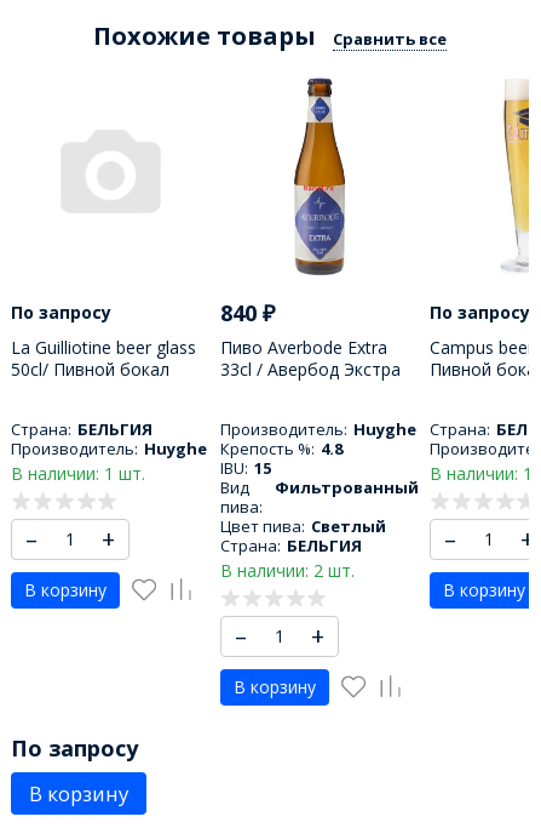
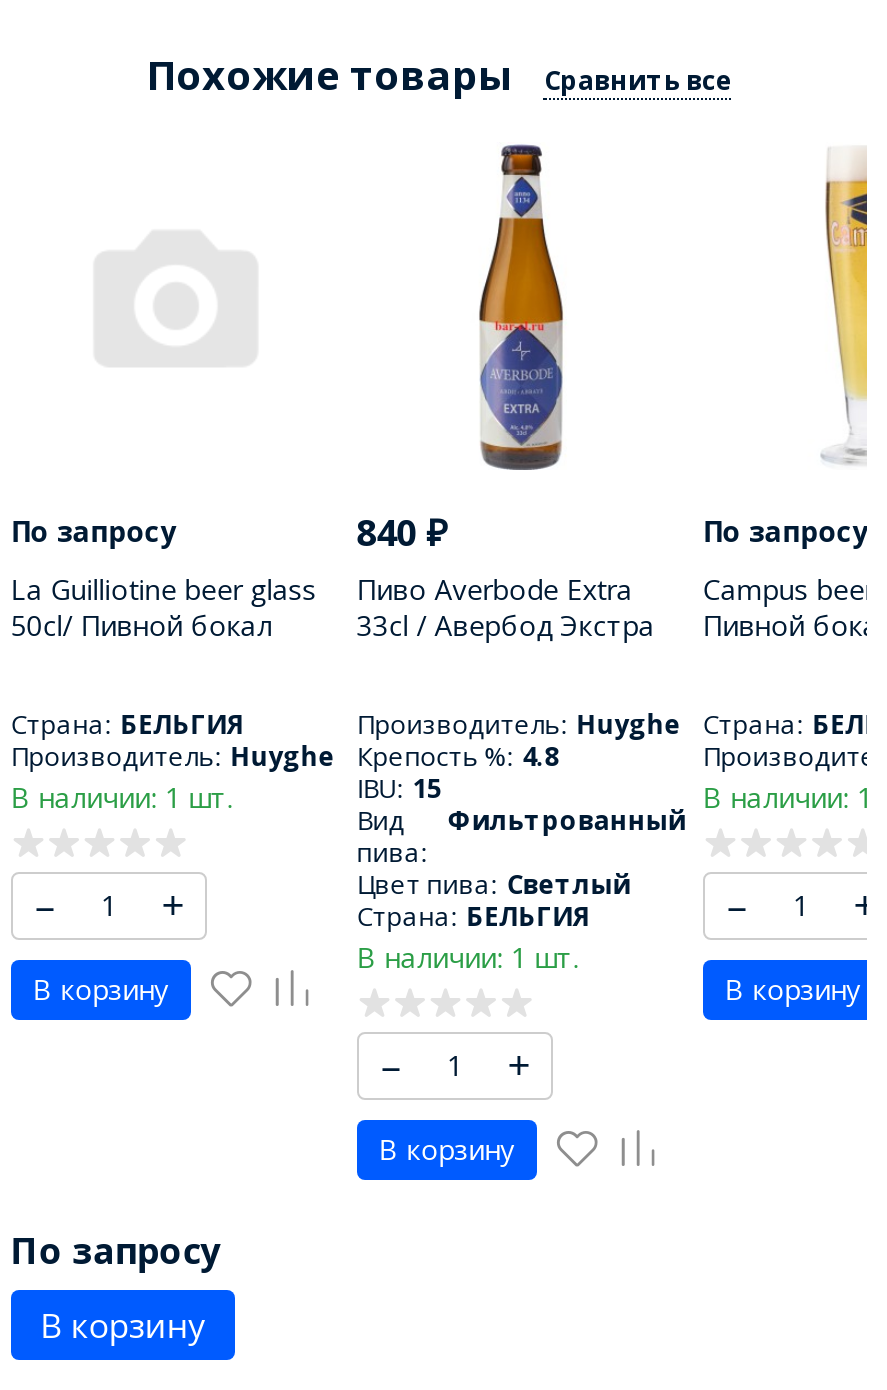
[220,559,354,582] В наличии: 2 шт. -> [357,938,579,976] В наличии: 1 шт.

